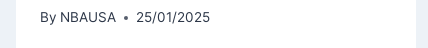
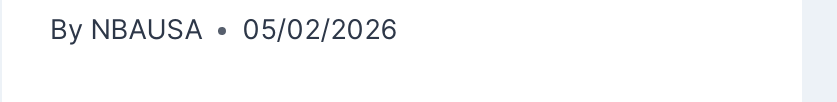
[40,9,210,25] By NBAUSA 25/01/2025 -> [50,14,396,46] By NBAUSA 05/02/2026

